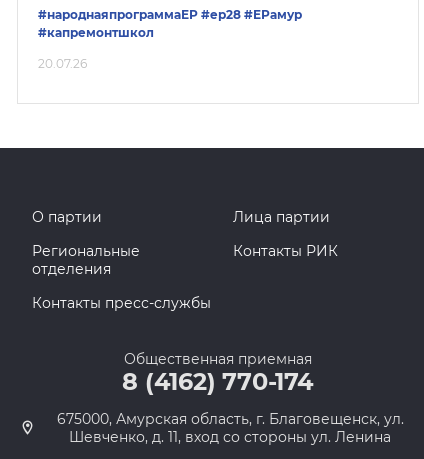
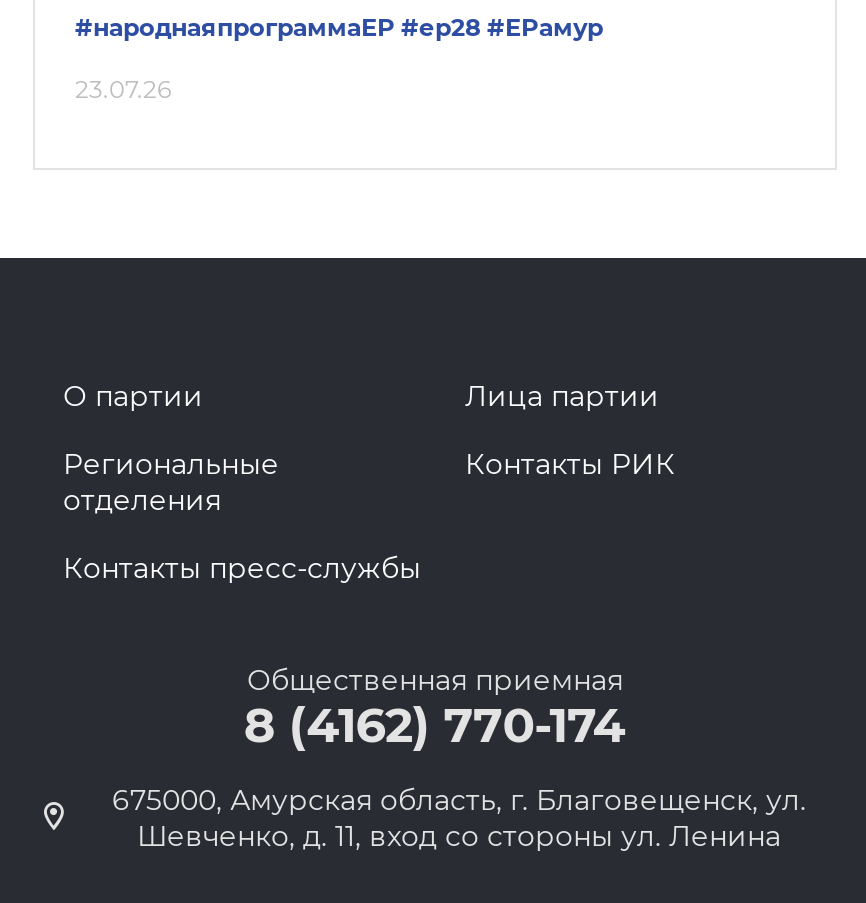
[38,25,154,71] #капремонтшкол | 20.07.26 -> [75,74,171,104] 23.07.26

